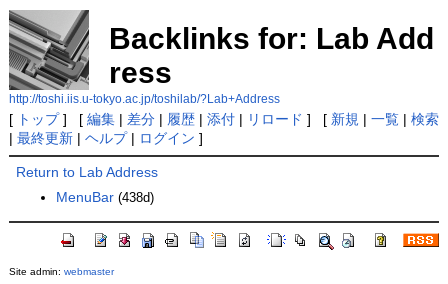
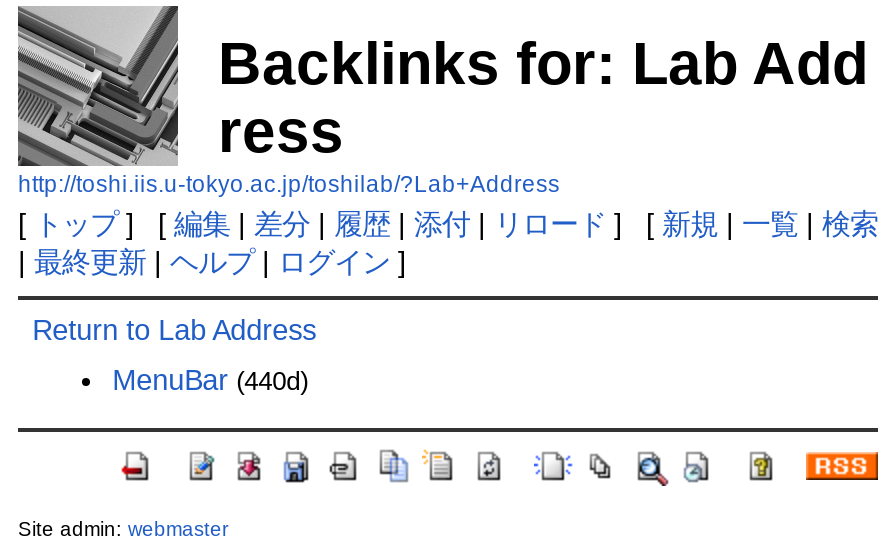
[56,189,154,205] MenuBar (438d) -> [112,363,308,395] MenuBar (440d)

